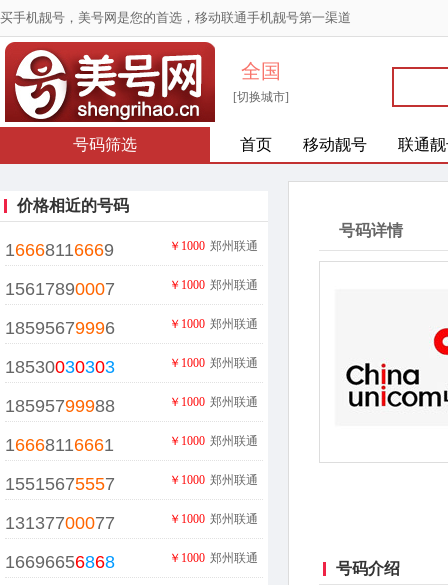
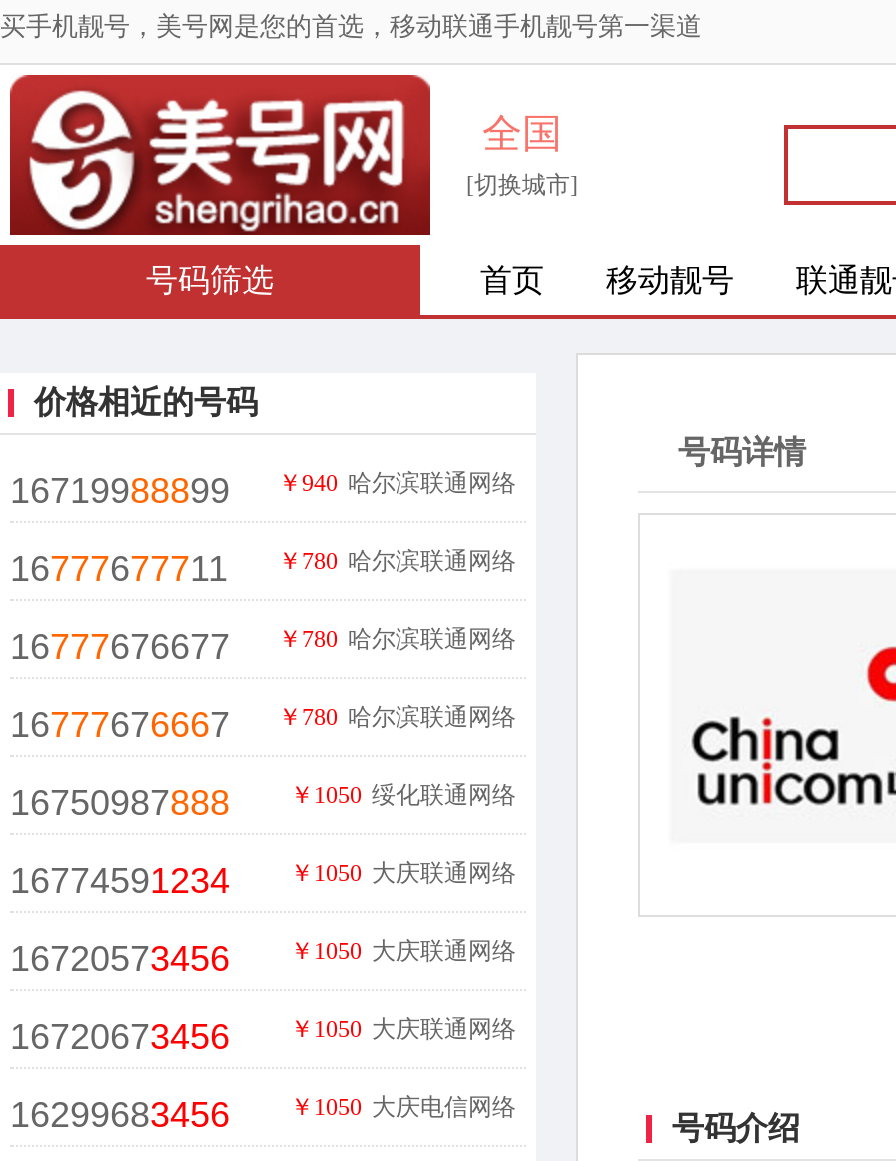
[5,239,258,260] 16668116669 | 郑州联通 | ￥1000 -> [10,469,516,511] 16719988899 | 哈尔滨联通网络 | ￥940
[5,278,258,299] 15617890007 | 郑州联通 | ￥1000 -> [10,547,516,589] 16777677711 | 哈尔滨联通网络 | ￥780
[5,317,258,338] 18595679996 | 郑州联通 | ￥1000 -> [10,625,516,667] 16777676677 | 哈尔滨联通网络 | ￥780
[5,356,258,377] 18530030303 | 郑州联通 | ￥1000 -> [10,703,516,745] 16777676667 | 哈尔滨联通网络 | ￥780
[5,395,258,416] 18595799988 | 郑州联通 | ￥1000 -> [10,781,516,823] 16750987888 | 绥化联通网络 | ￥1050
[5,434,258,455] 16668116661 | 郑州联通 | ￥1000 -> [10,859,516,901] 16774591234 | 大庆联通网络 | ￥1050
[5,473,258,494] 15515675557 | 郑州联通 | ￥1000 -> [10,937,516,979] 16720573456 | 大庆联通网络 | ￥1050
[5,512,258,533] 13137700077 | 郑州联通 | ￥1000 -> [10,1015,516,1057] 16720673456 | 大庆联通网络 | ￥1050
[5,551,258,572] 16696656868 | 郑州联通 | ￥1000 -> [10,1093,516,1135] 16299683456 | 大庆电信网络 | ￥1050

